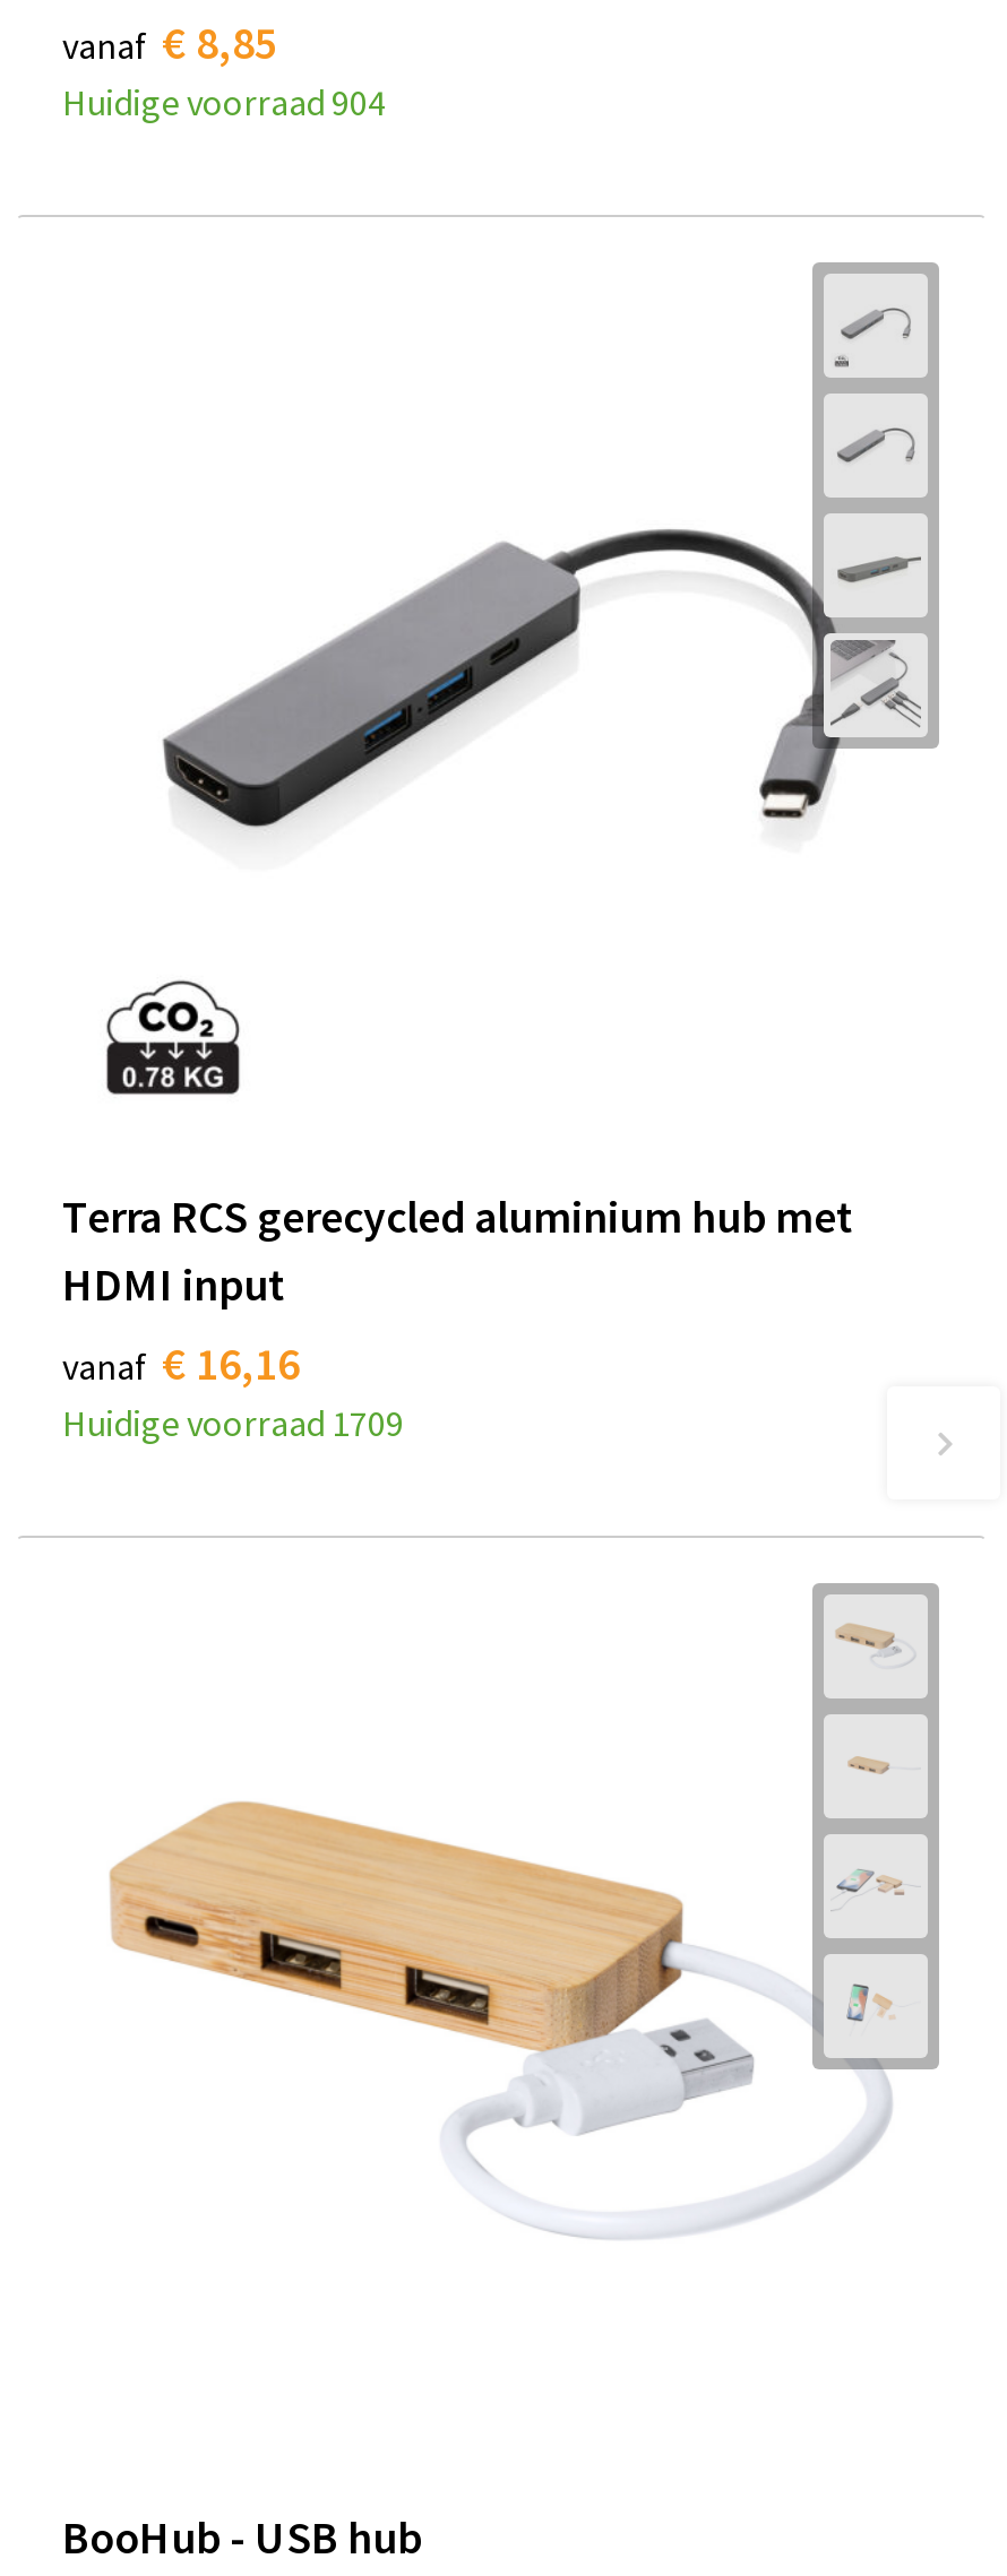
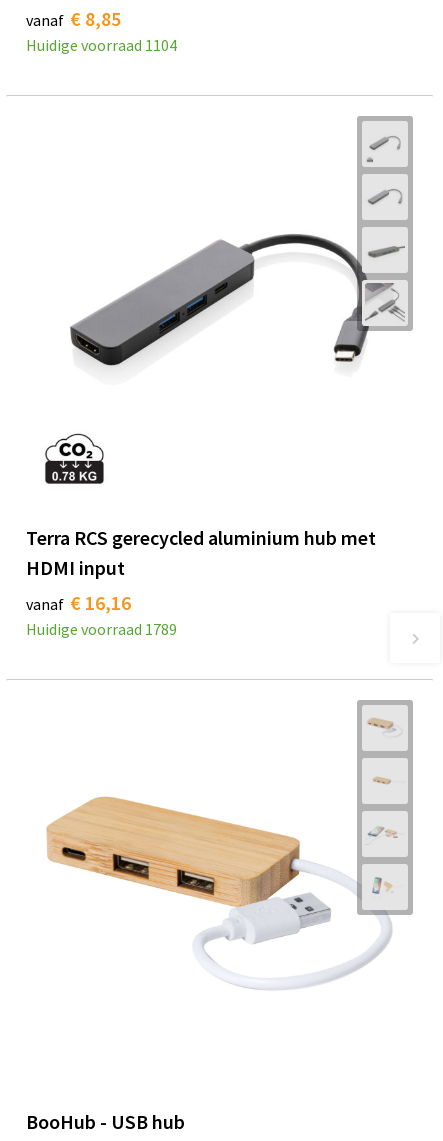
[62,79,386,124] Huidige voorraad 904 -> [25,35,176,55] Huidige voorraad 1104
[62,1399,404,1445] Huidige voorraad 1709 -> [25,619,176,639] Huidige voorraad 1789

